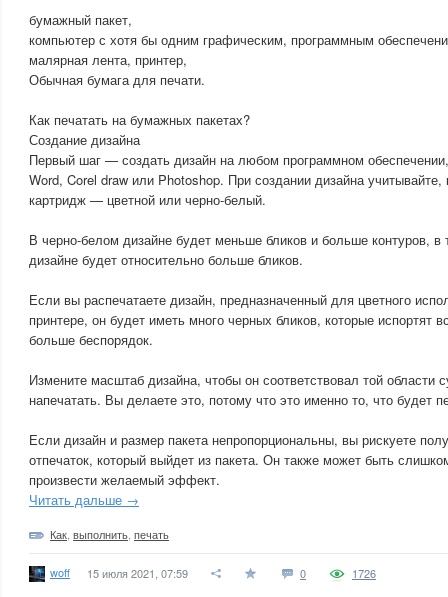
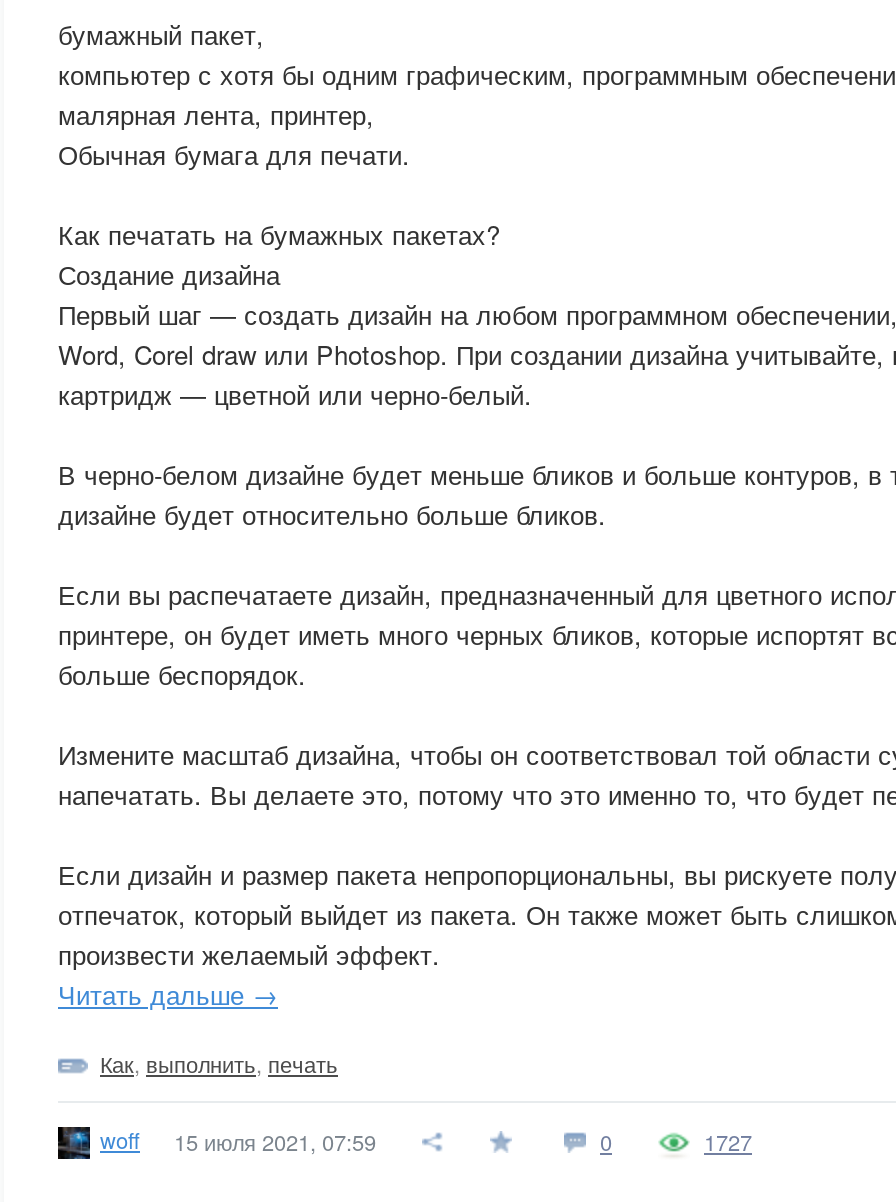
[352,565,376,581] 1726 -> [704,1125,752,1157] 1727

